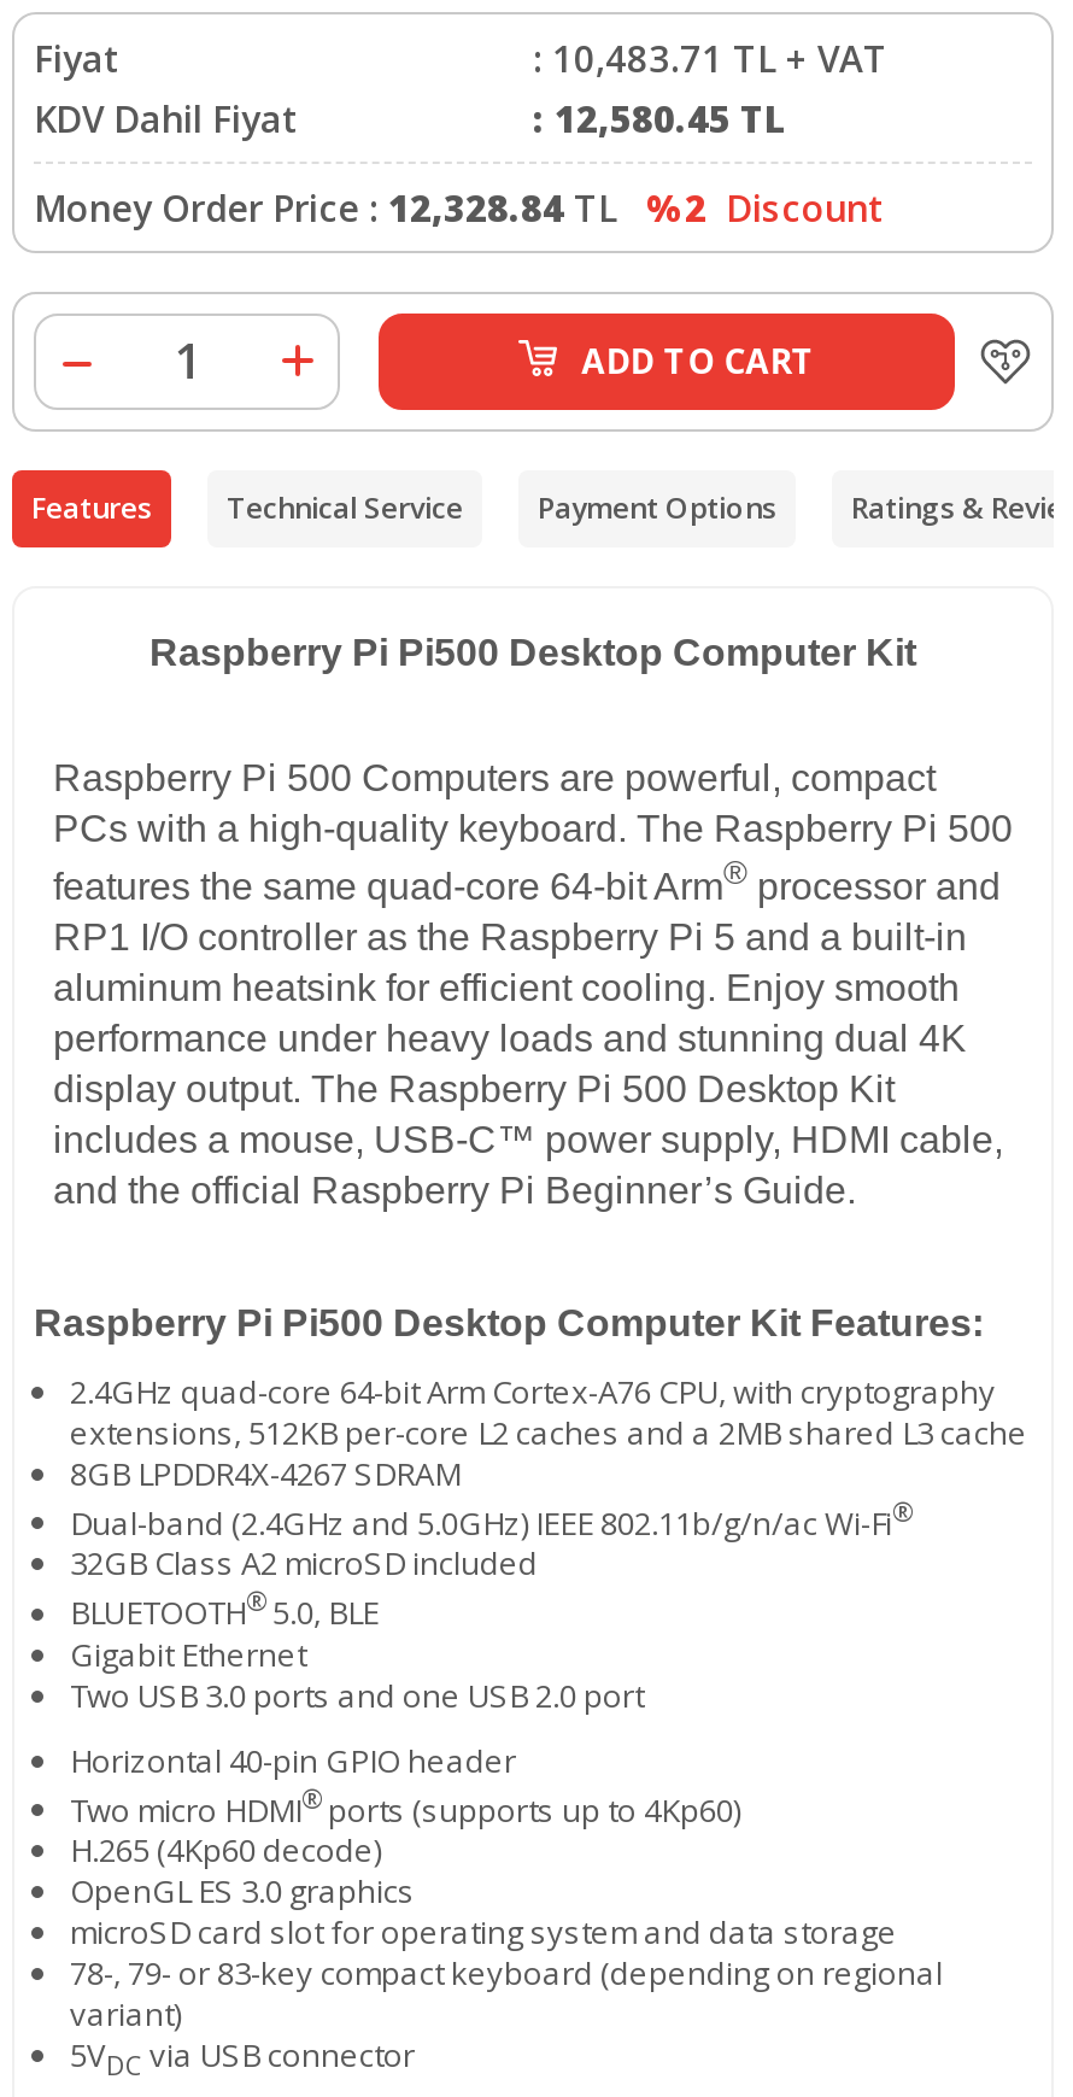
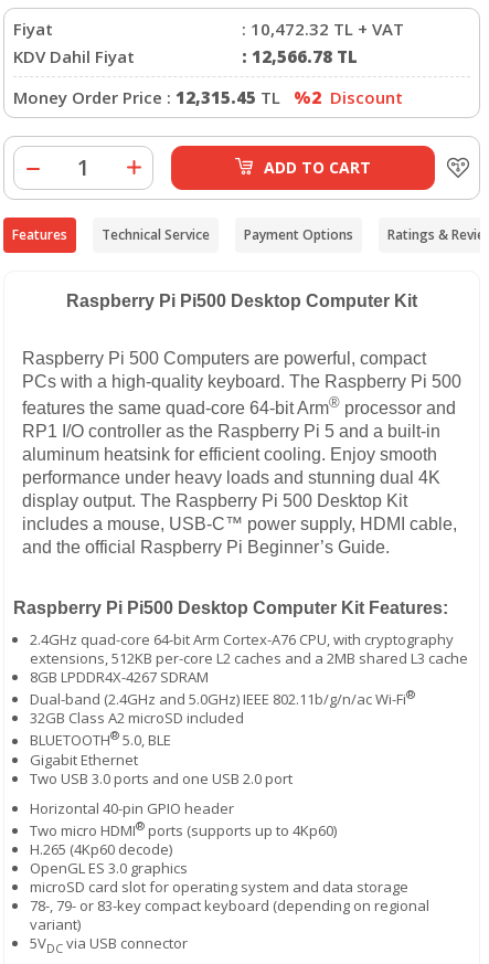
[533,33,887,81] : 10,483.71 TL + VAT -> [242,17,404,39] : 10,472.32 TL + VAT
[533,93,786,141] : 12,580.45 TL -> [242,45,358,67] : 12,566.78 TL
[34,182,885,230] Money Order Price : 12,328.84 TL %2 Discount -> [13,86,403,108] Money Order Price : 12,315.45 TL %2 Discount

